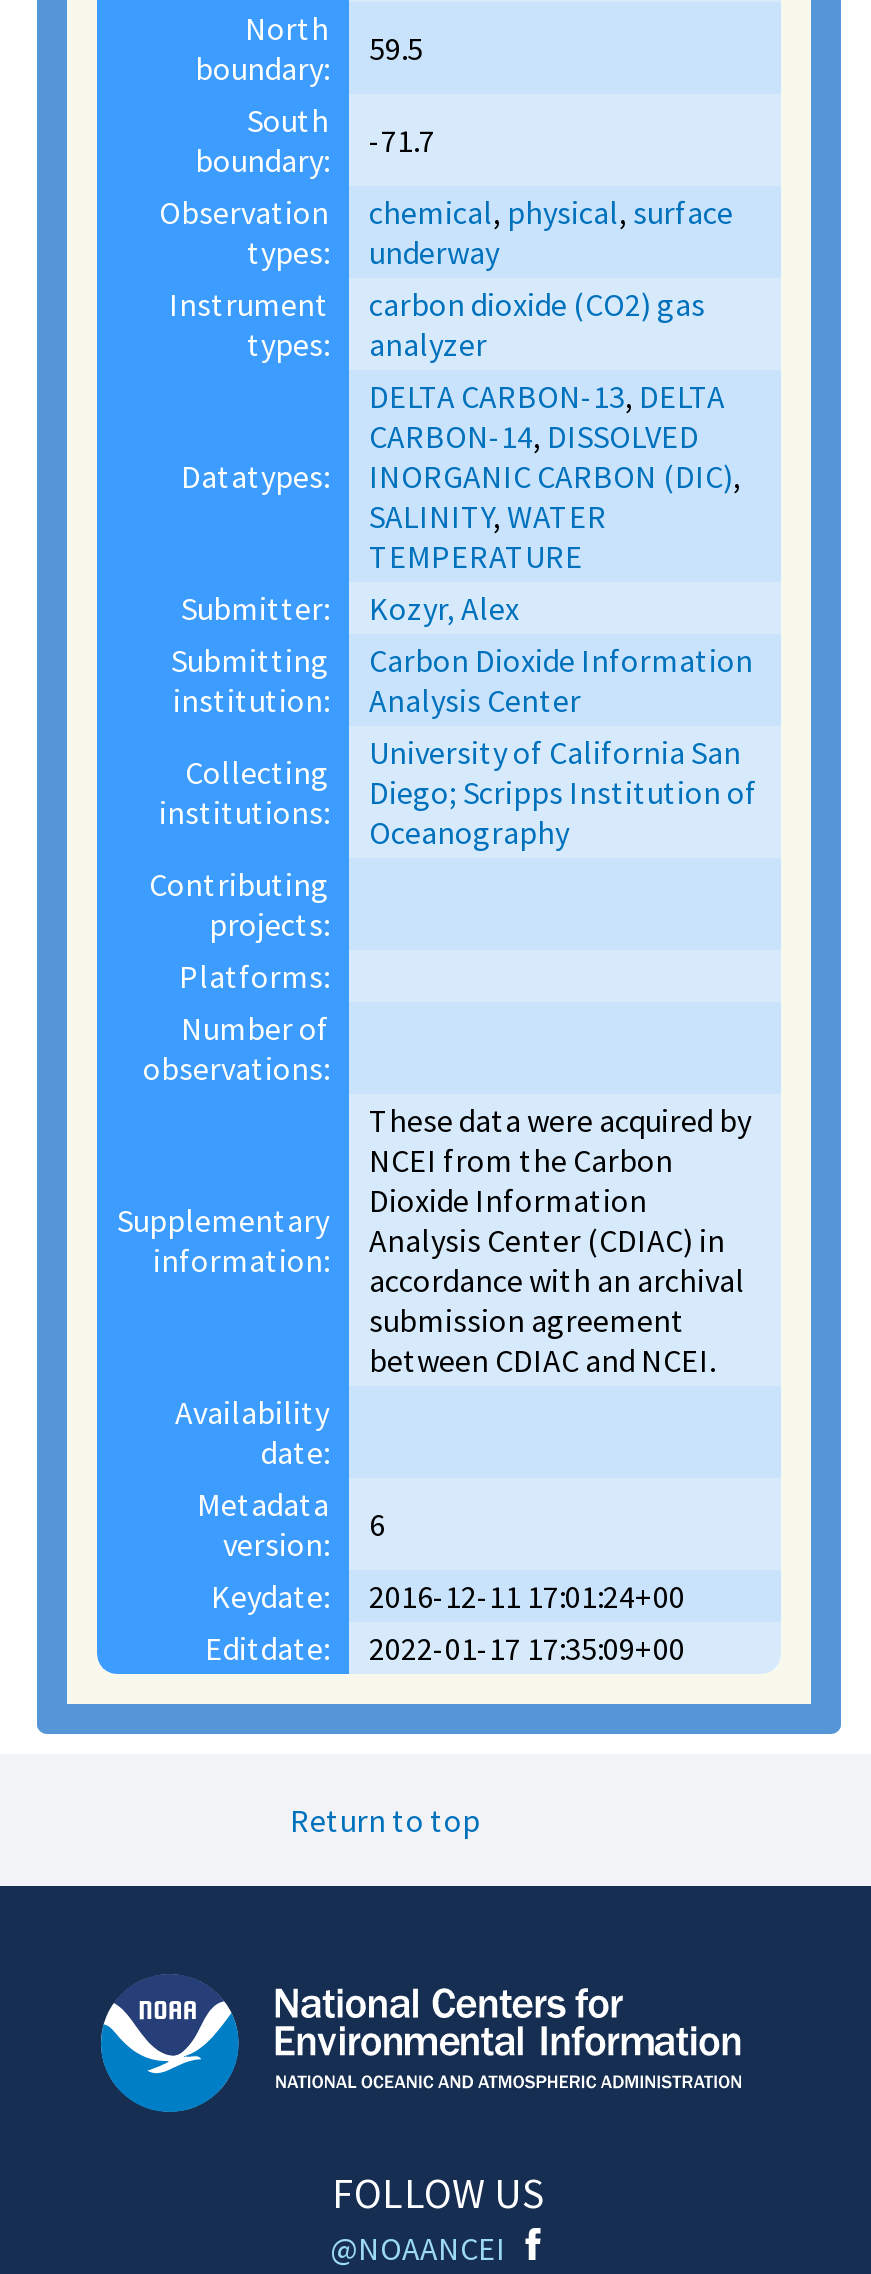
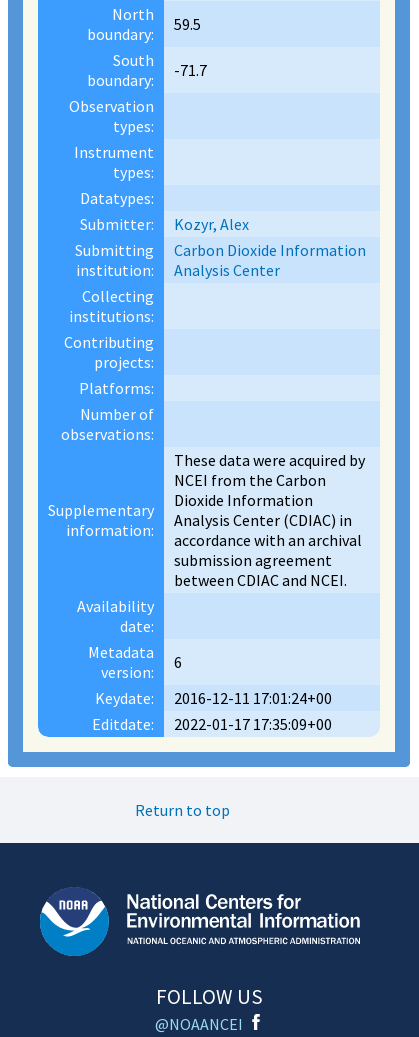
[369,193,733,273] chemical, physical, surface | underway -> none
[369,285,705,365] carbon dioxide (CO2) gas | analyzer -> none
[369,377,741,577] DELTA CARBON-13, DELTA | CARBON-14, DISSOLVED | INORGANIC CARBON (DIC), | SALINITY, WATER | TEMPERATURE -> none
[369,733,757,853] University of California San | Diego; Scripps Institution of | Oceanography -> none

